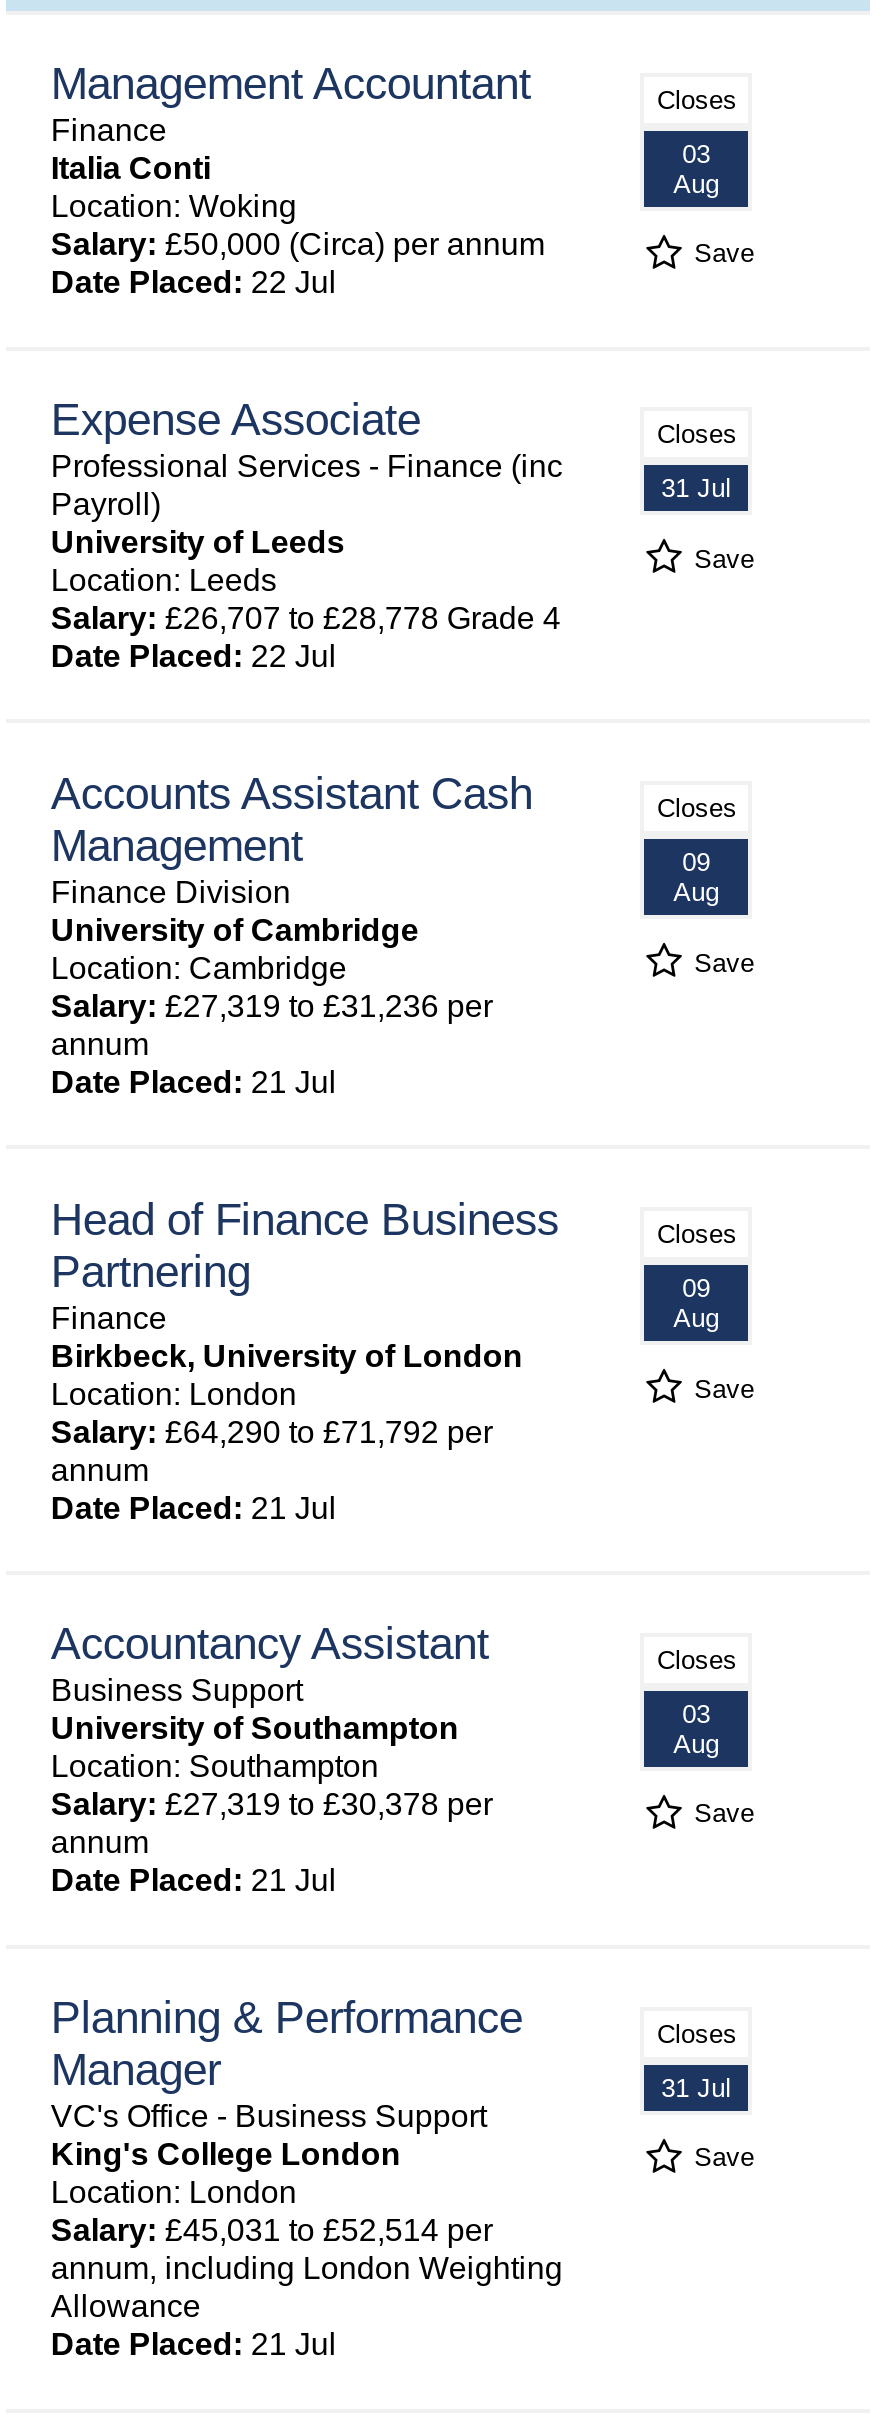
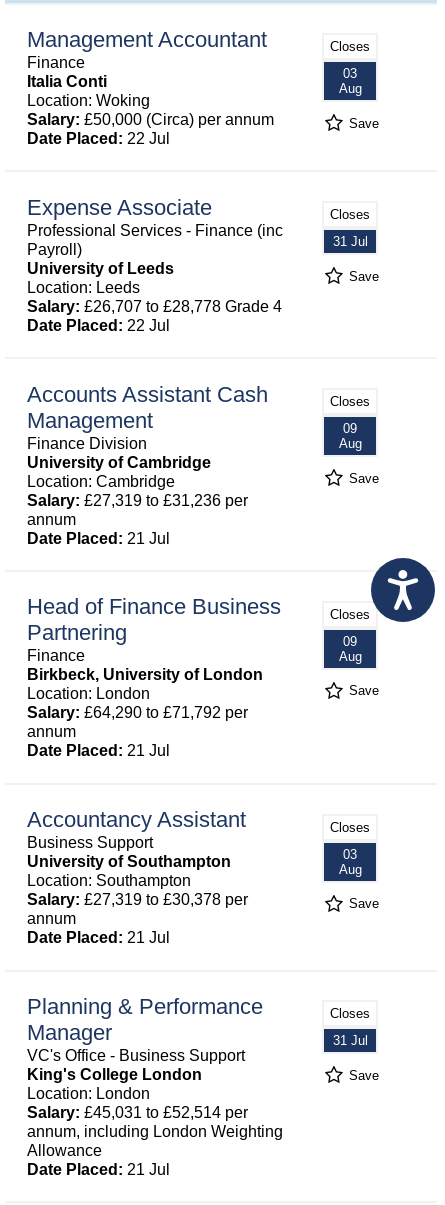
none -> [370,557,436,623] [image]

